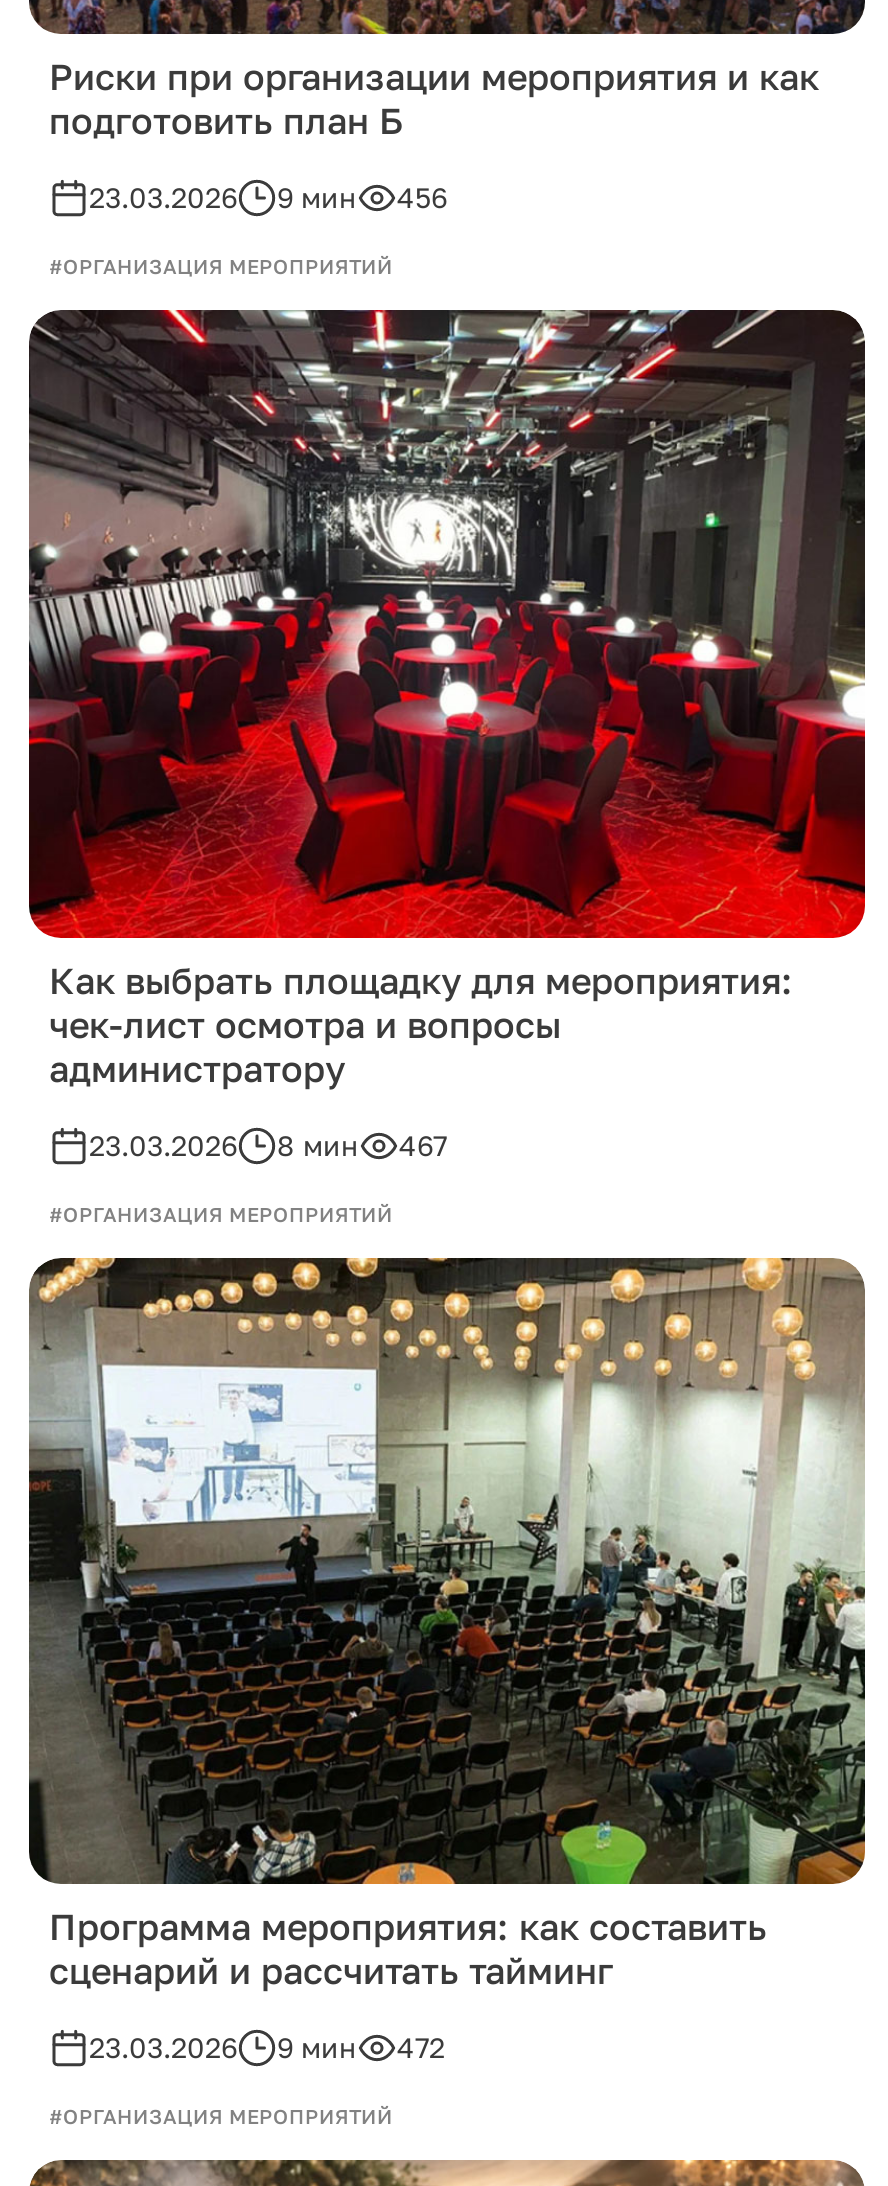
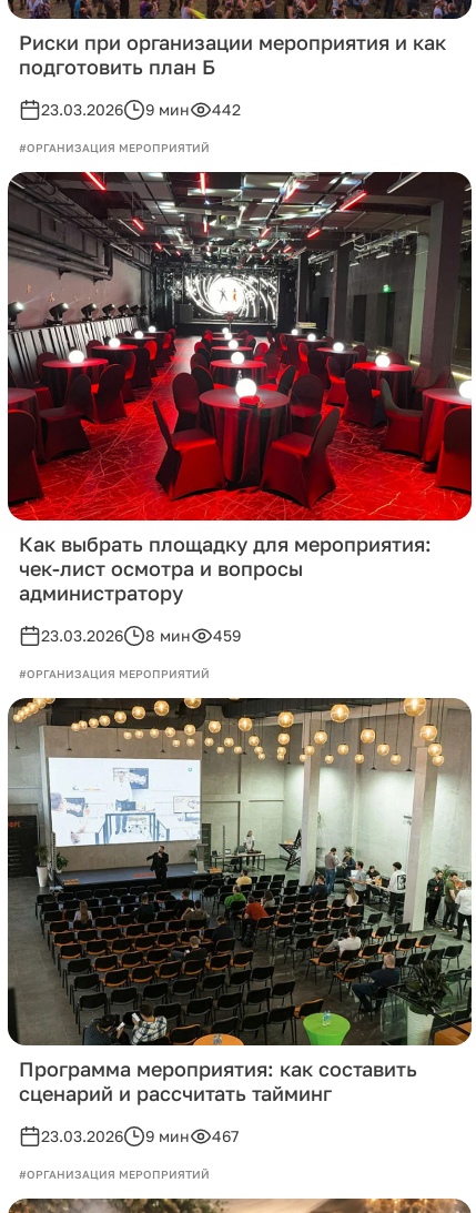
[89,180,447,214] 23.03.2026 9 мин 456 -> [41,100,241,119] 23.03.2026 9 мин 442
[89,1127,447,1161] 23.03.2026 8 мин 467 -> [41,625,241,644] 23.03.2026 8 мин 459
[89,2030,445,2064] 23.03.2026 9 мин 472 -> [41,1126,239,1145] 23.03.2026 9 мин 467

